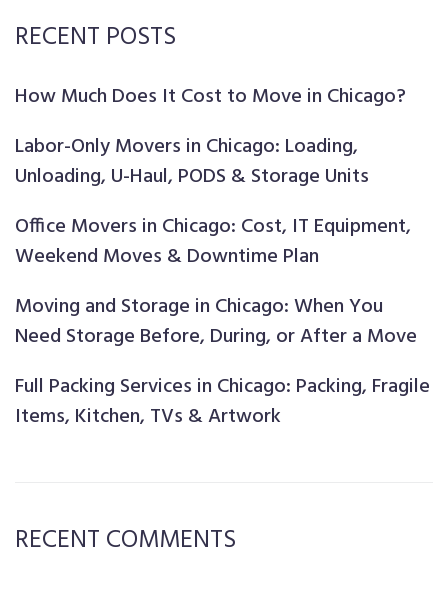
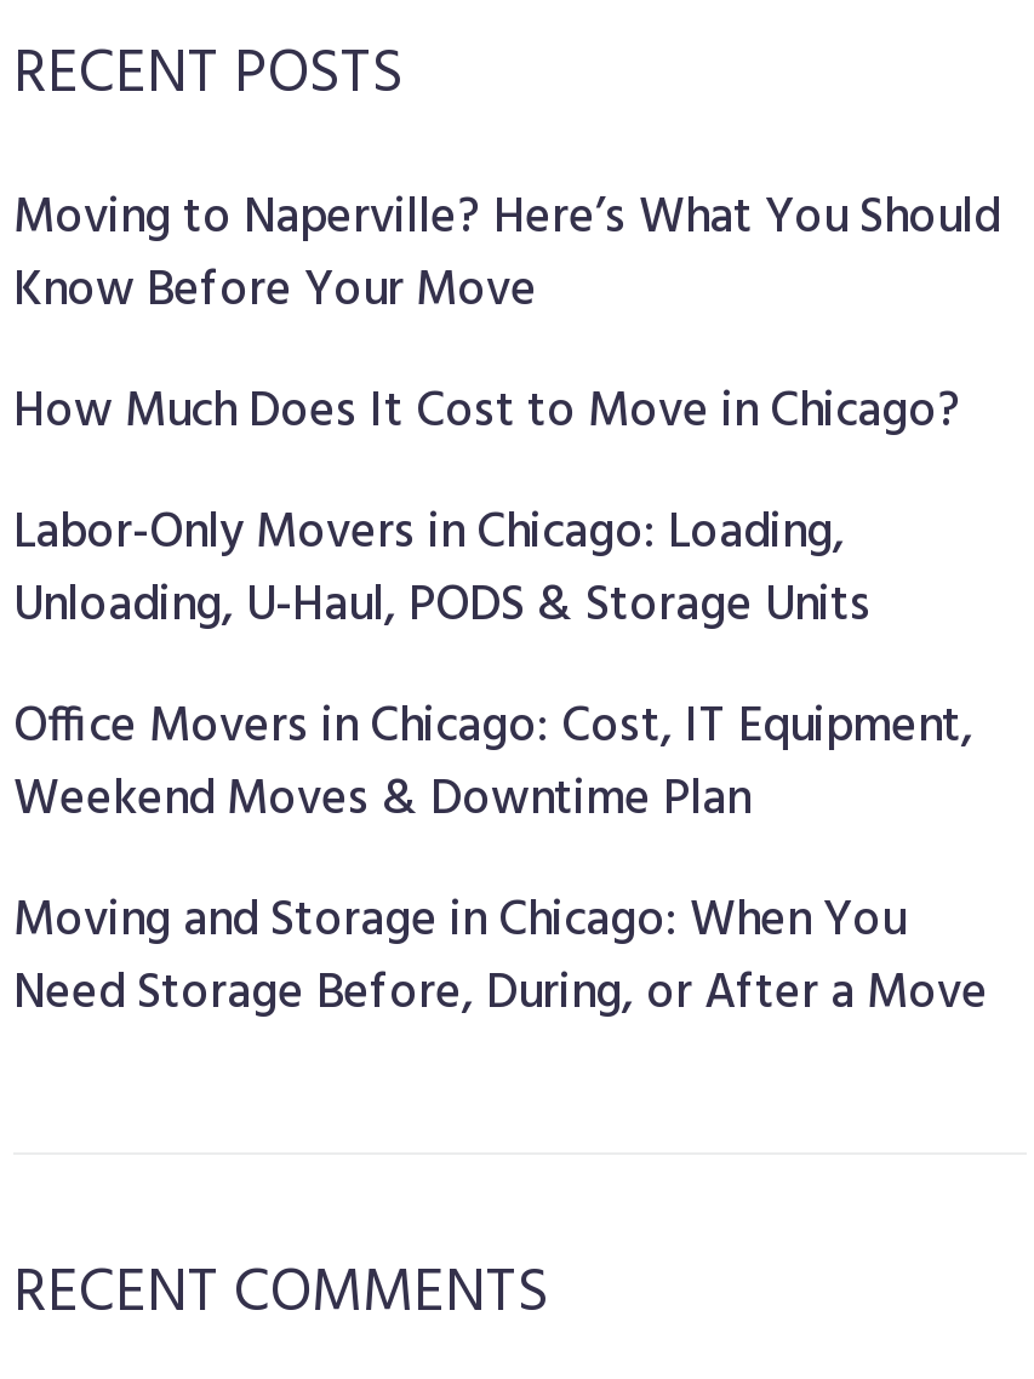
none -> [13,181,1000,332] Moving to Naperville? Here’s What You Should | Know Before Your Move
moved [15,81,417,353] -> [13,375,988,1034]: How Much Does It Cost to Move in Chicago? | Labor-Only Movers in Chicago: Loading, | Unloading, U-Haul, PODS & Storage Units | Office Movers in Chicago: Cost, IT Equipment, | Weekend Moves & Downtime Plan | Moving and Storage in Chicago: When You | Need Storage Before, During, or After a Move
[15,371,430,433] Full Packing Services in Chicago: Packing, Fragile | Items, Kitchen, TVs & Artwork -> none

